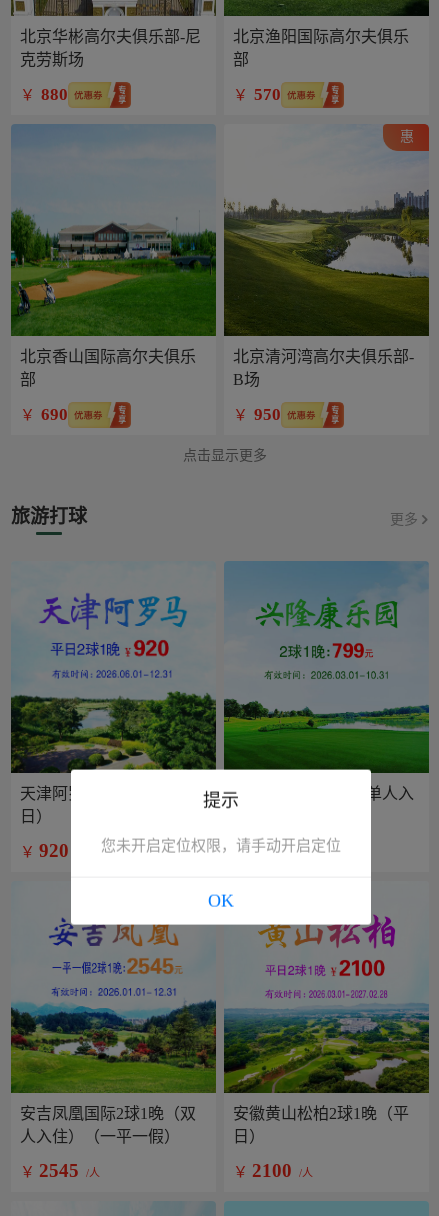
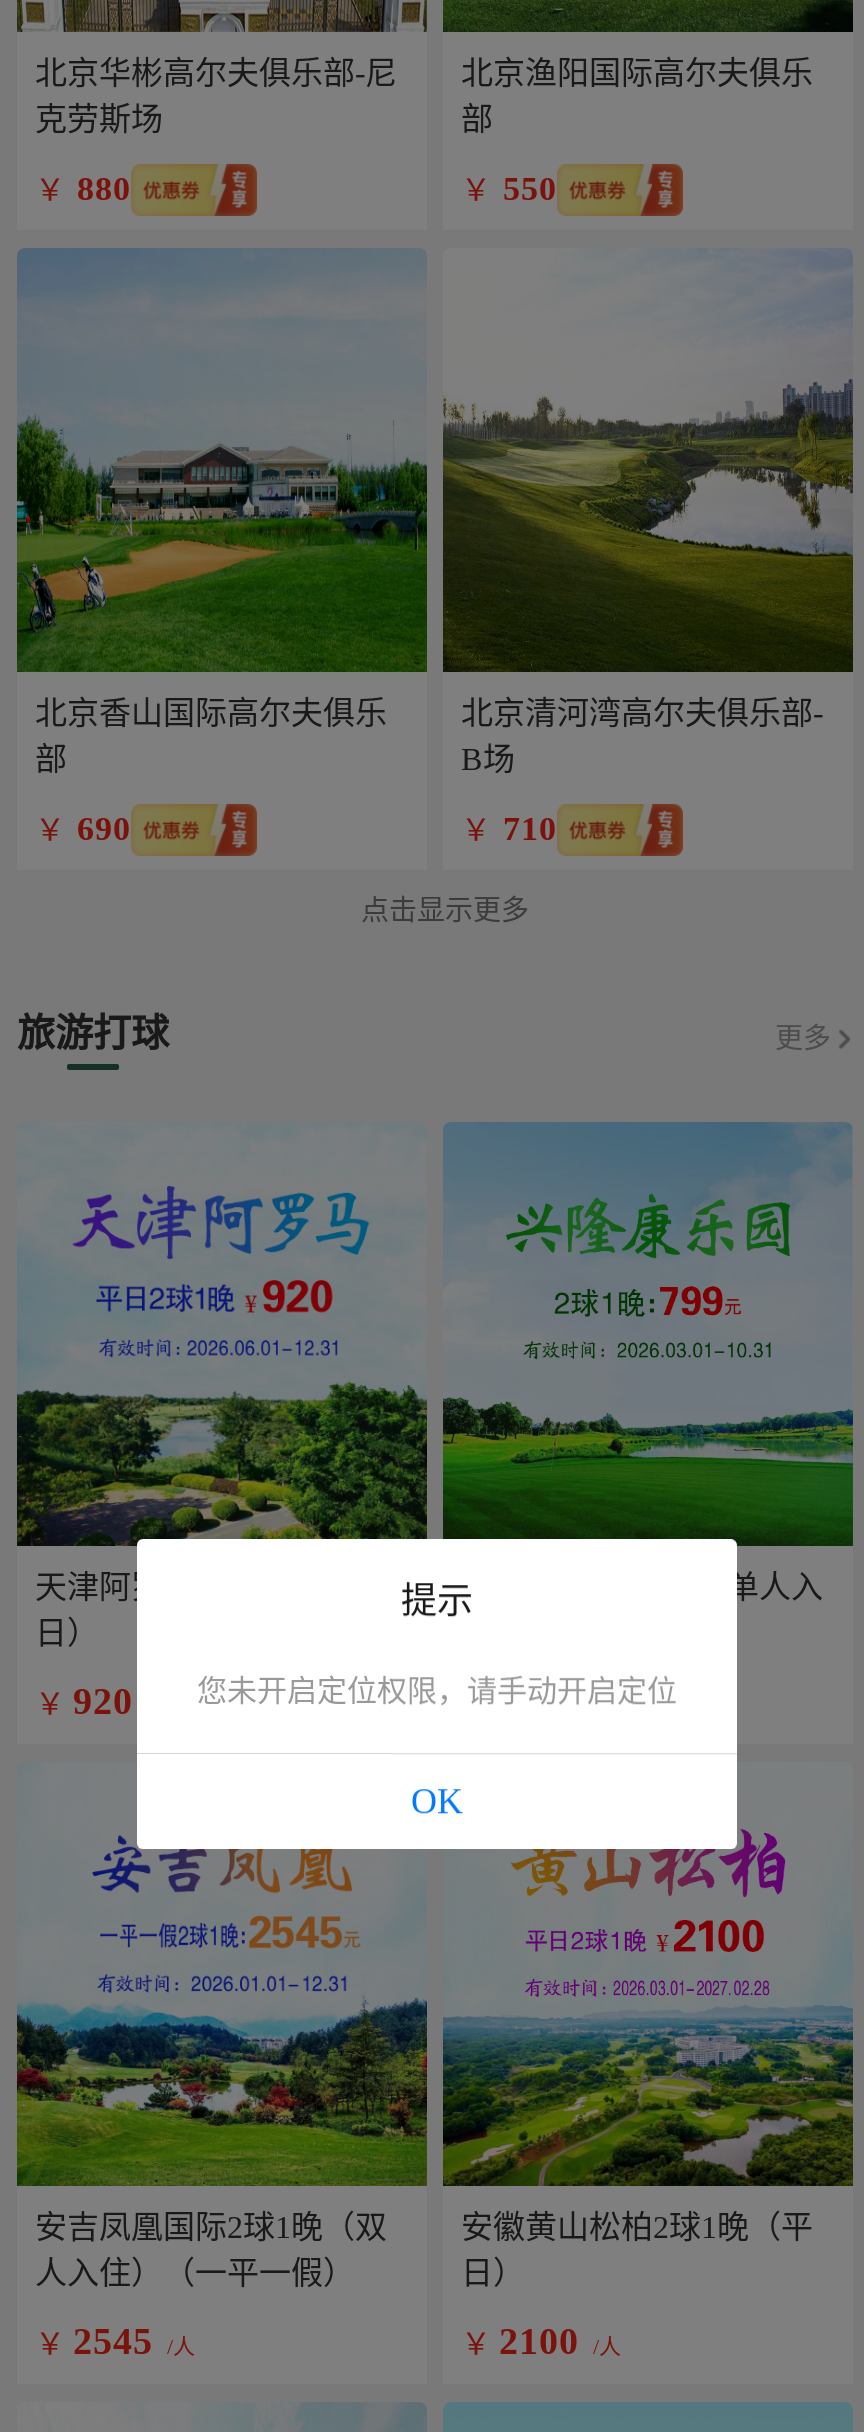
[233,85,281,104] ￥ 570 -> [461,170,557,208] ￥ 550
[400,129,414,144] 惠 -> none
[233,405,281,424] ￥ 950 -> [461,810,557,848] ￥ 710

